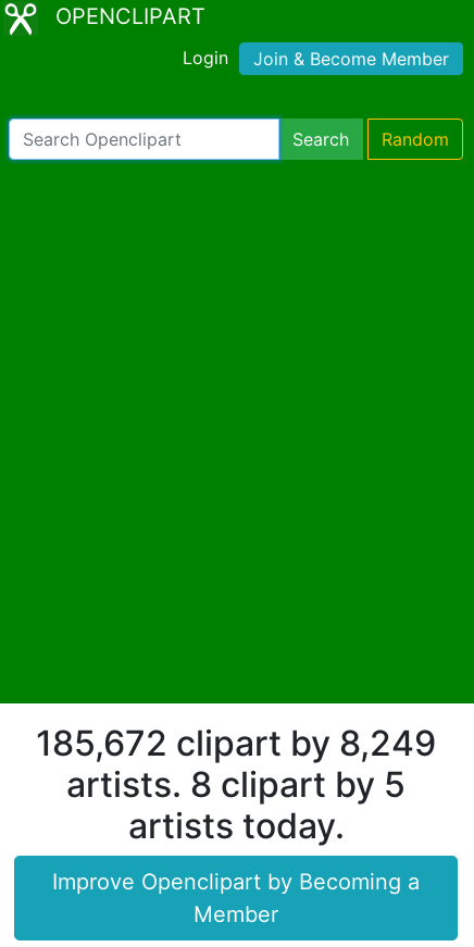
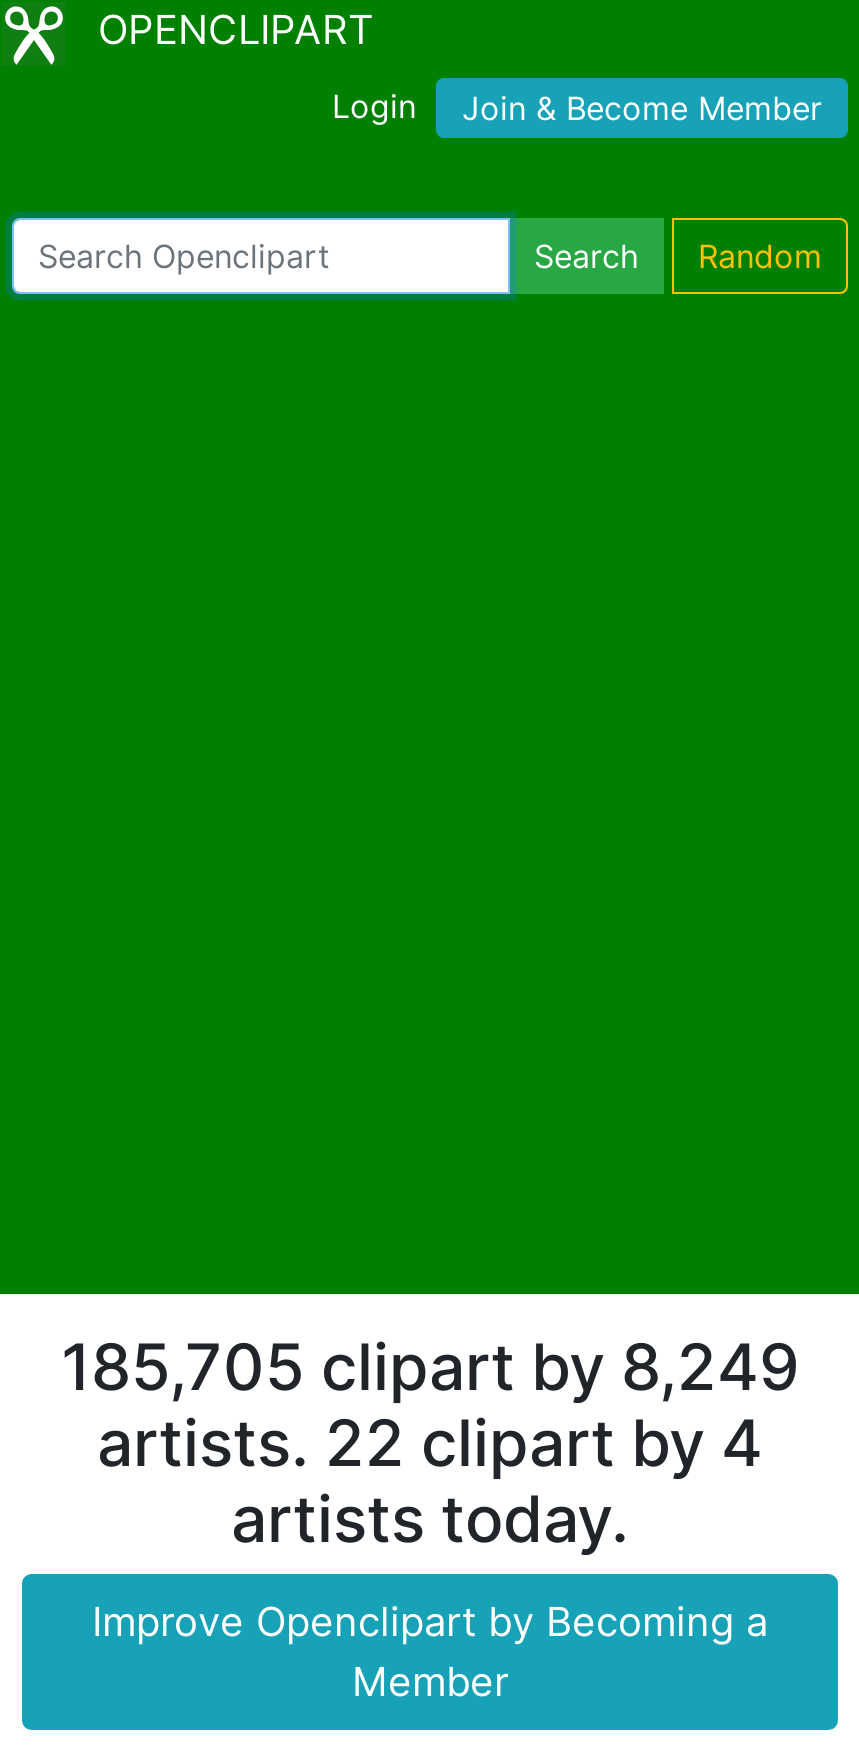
[36,721,436,764] 185,672 clipart by 8,249 -> [61,1327,799,1405] 185,705 clipart by 8,249
[66,763,406,805] artists. 8 clipart by 5 -> [97,1403,763,1481] artists. 22 clipart by 4

